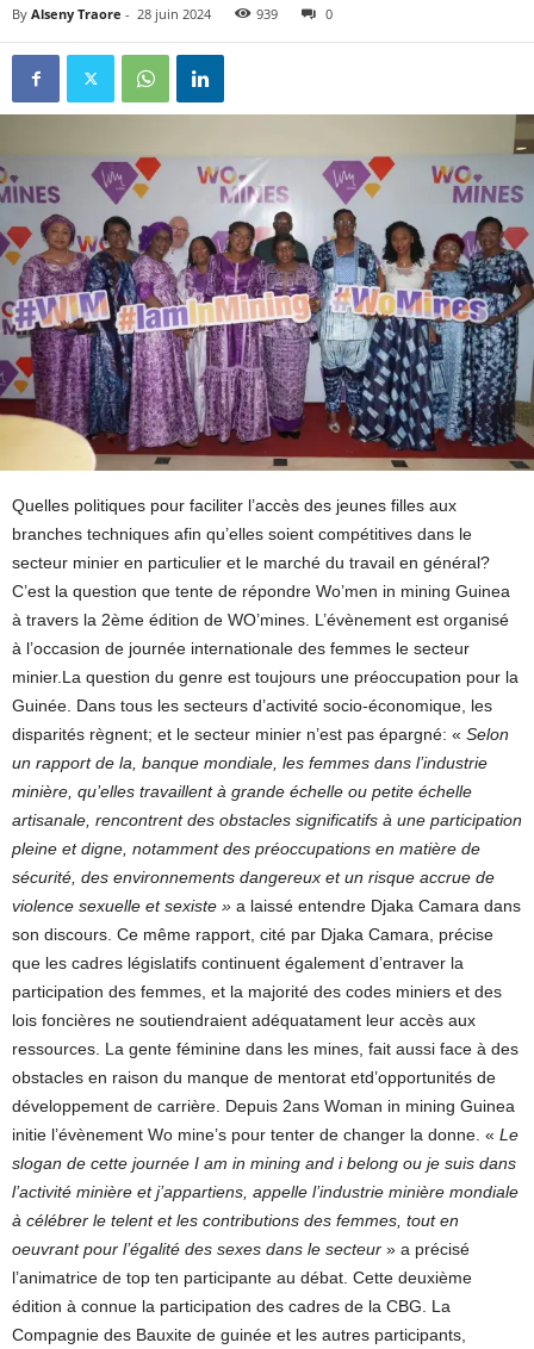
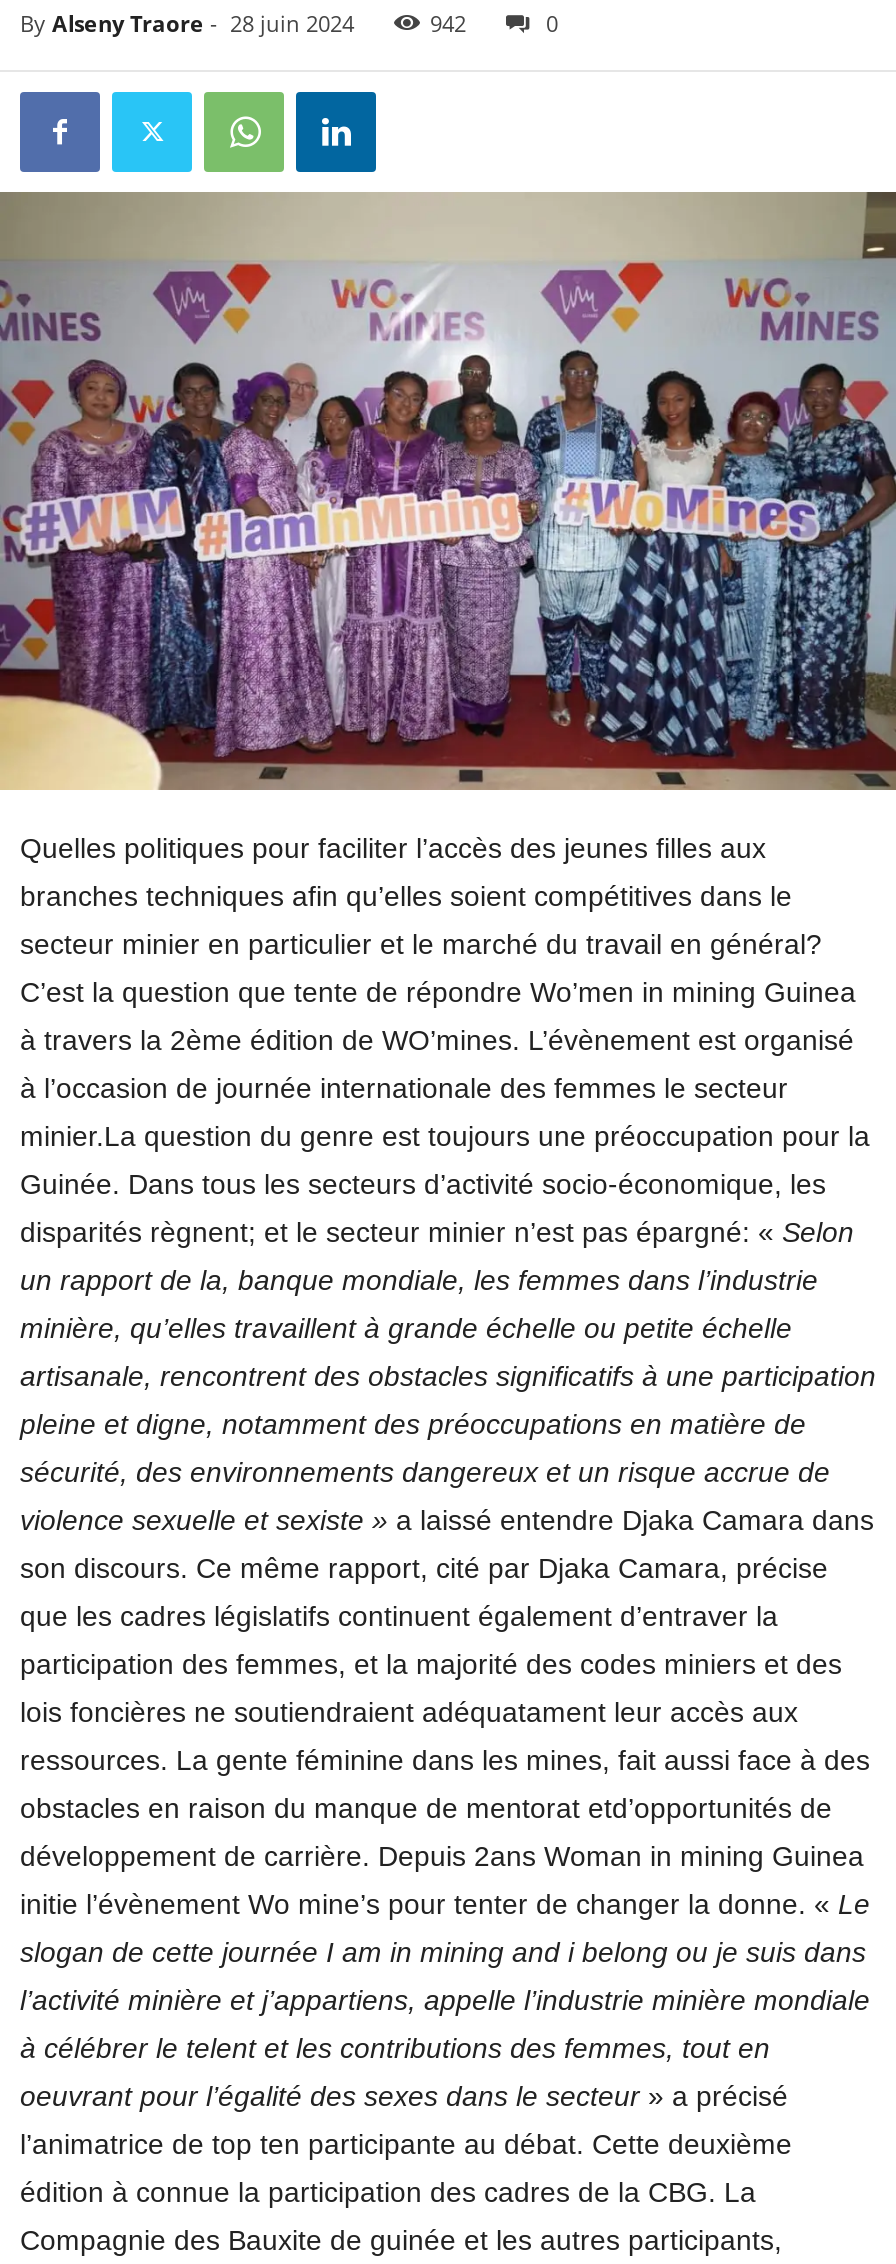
[256,5,278,23] 939 -> [430,8,466,38] 942

